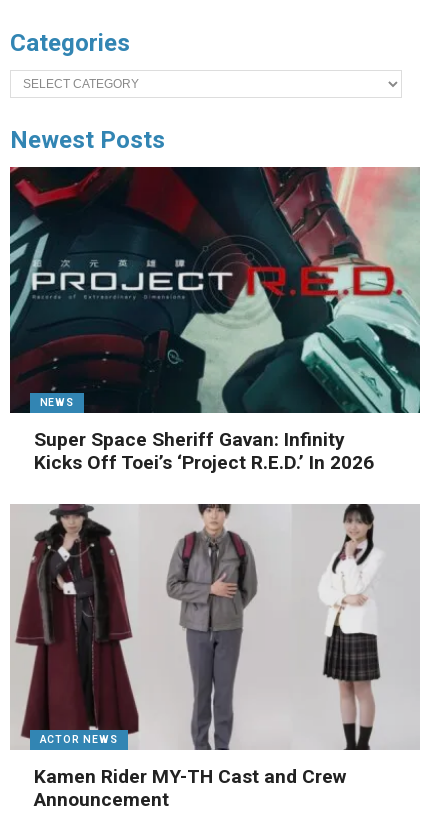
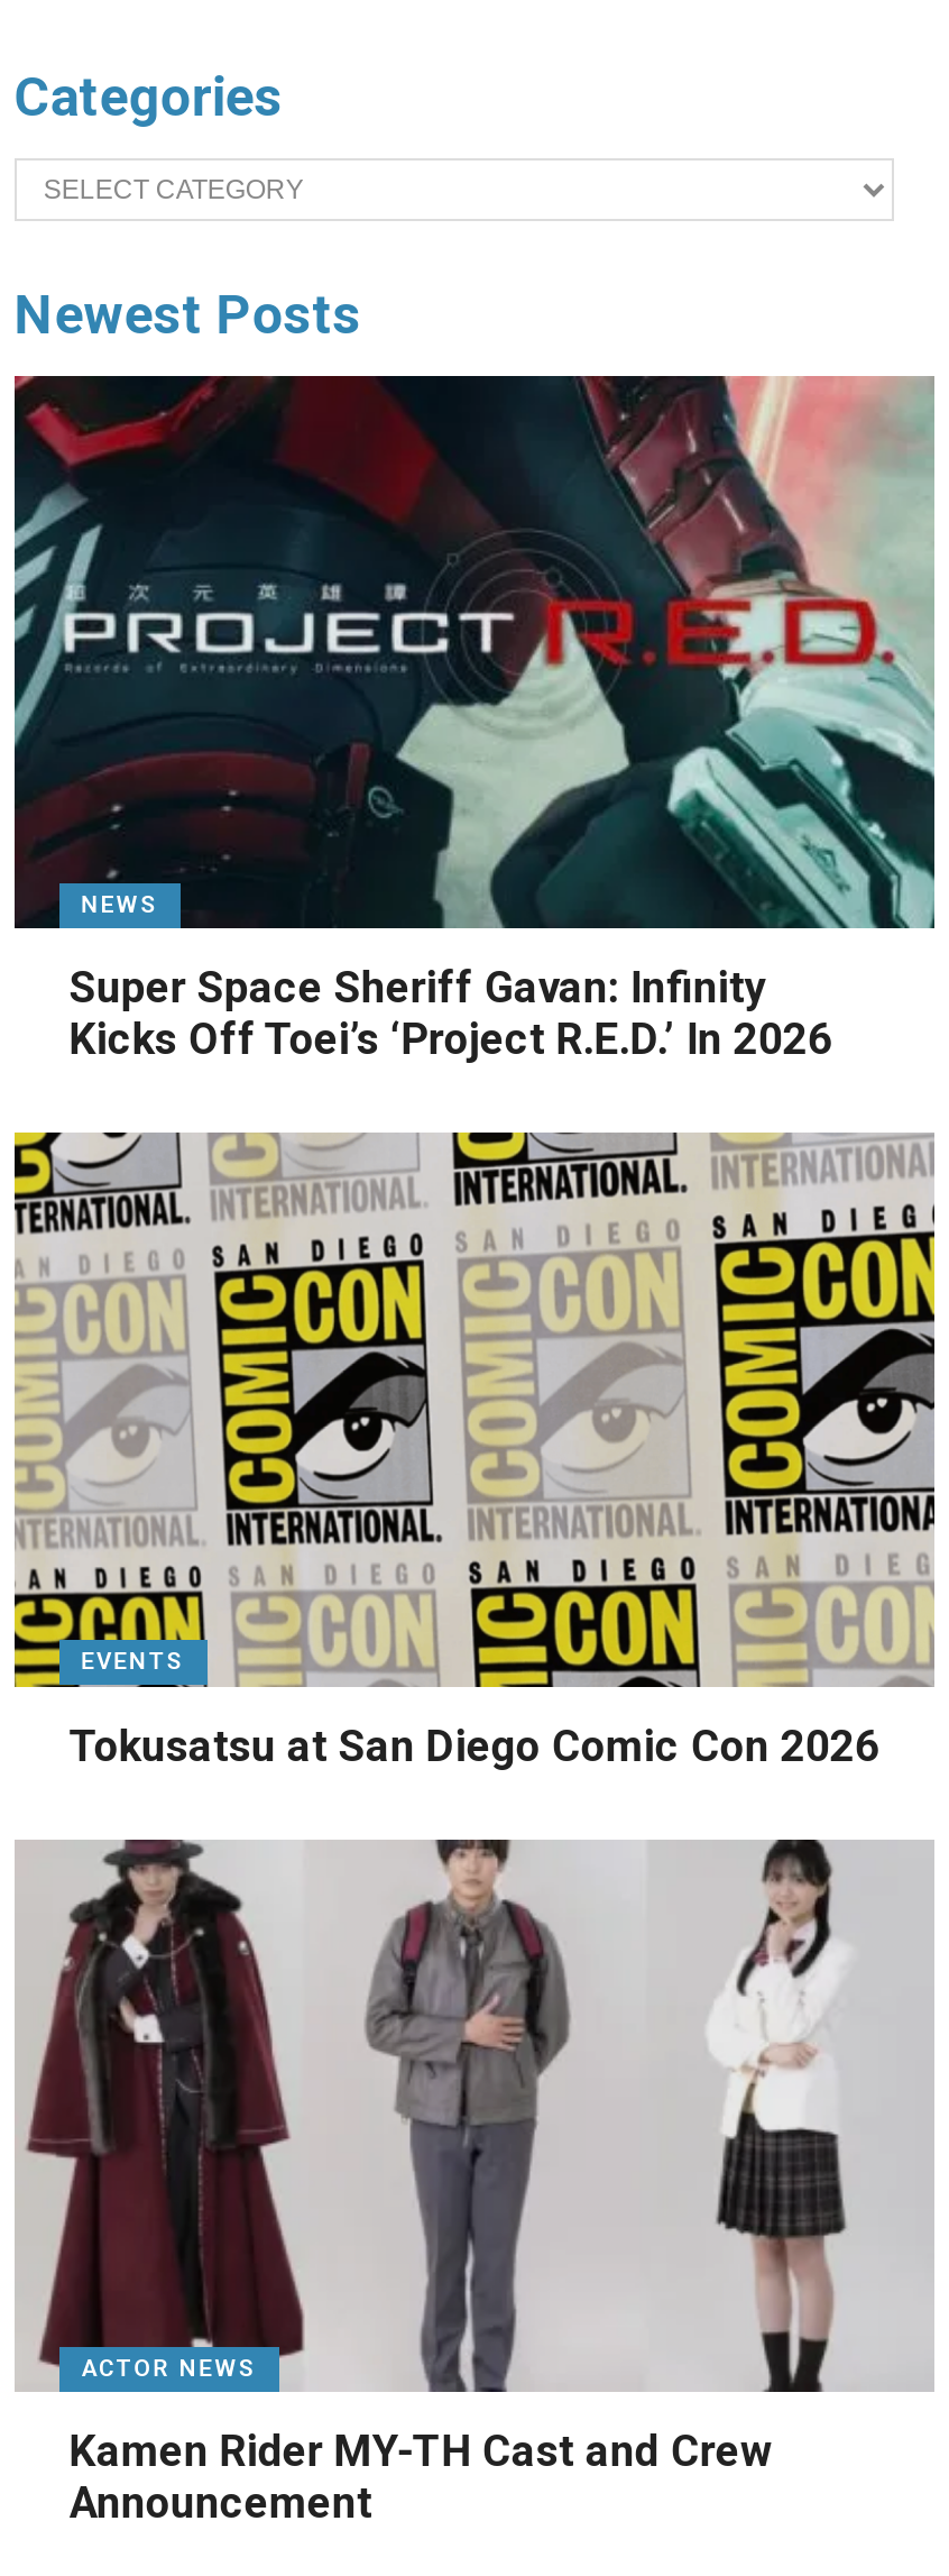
none -> [12,1130,934,1771] [image] | EVENTS | Tokusatsu at San Diego Comic Con 2026

